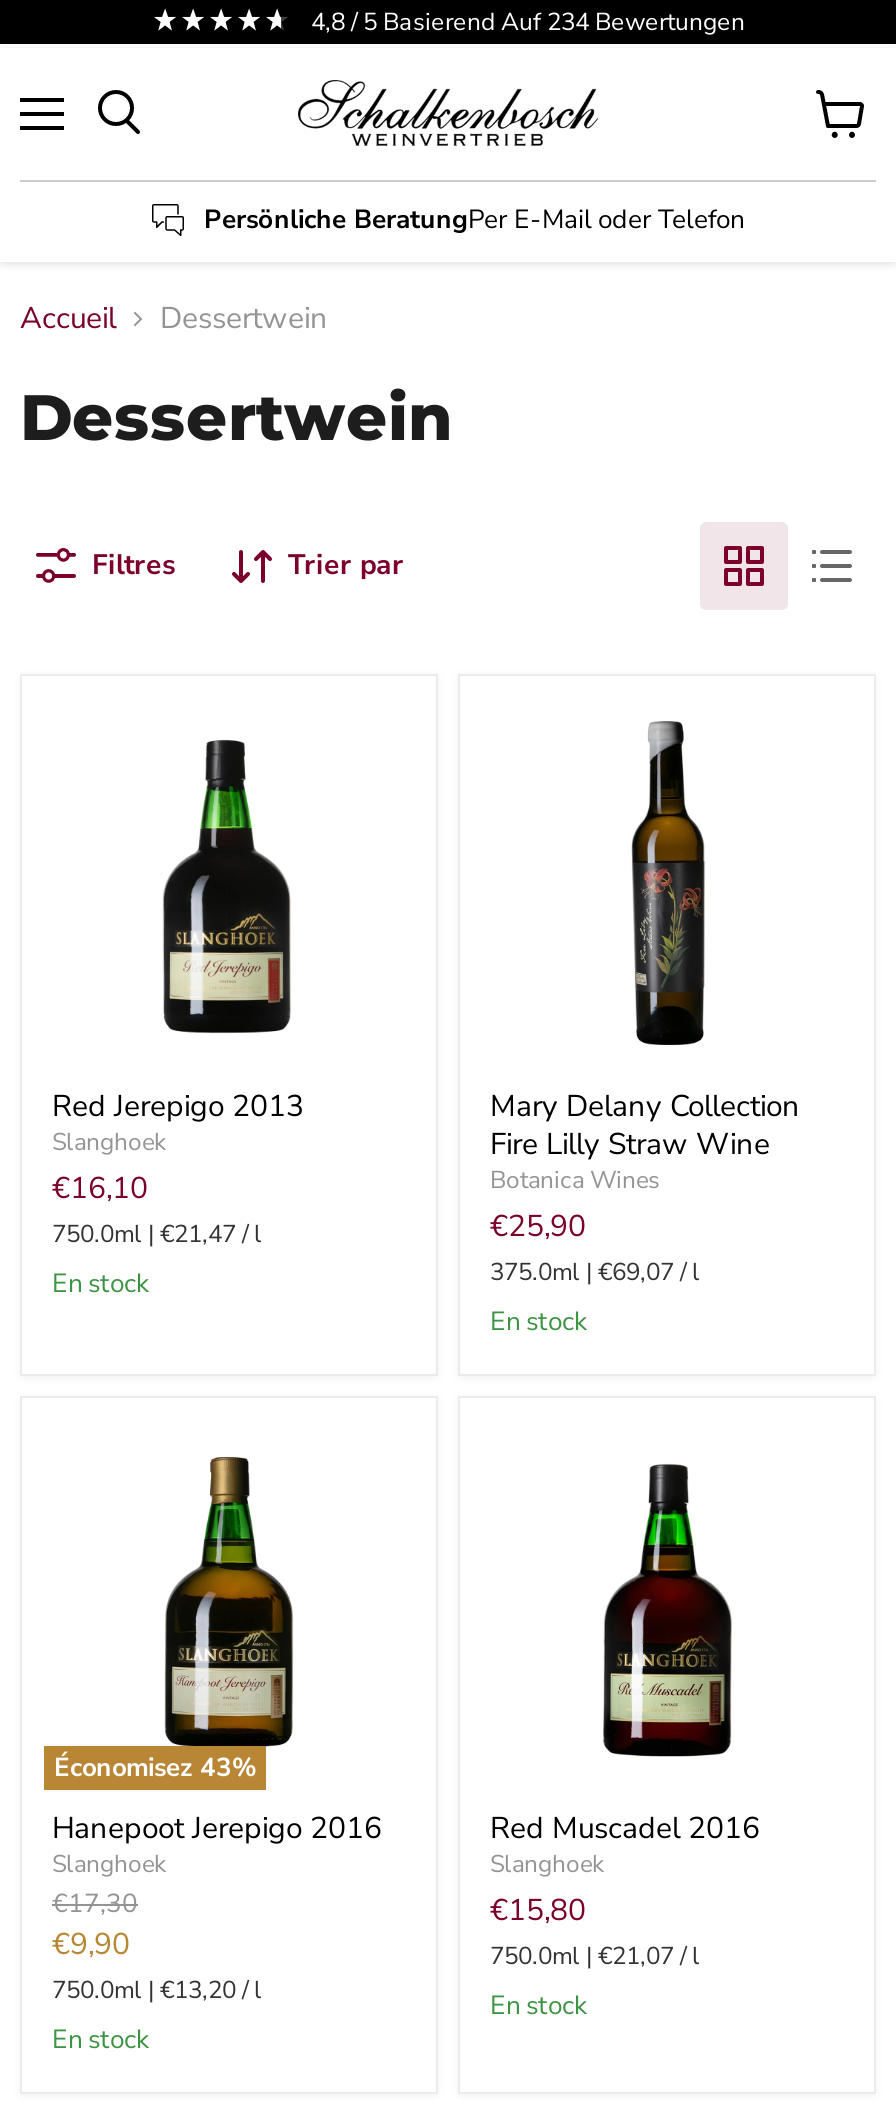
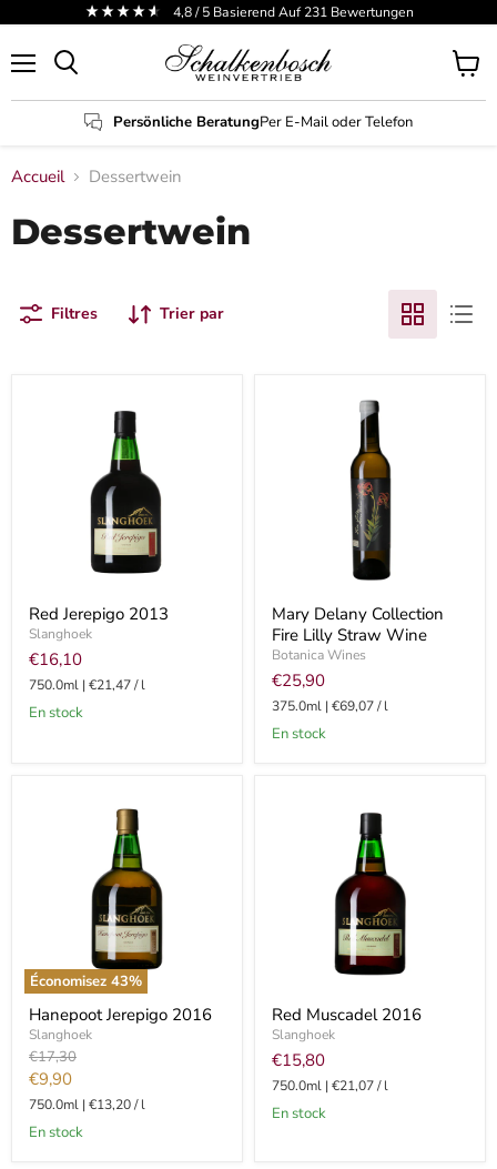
[311,6,745,38] 4,8 / 5 Basierend Auf 234 Bewertungen -> [173,3,413,21] 4,8 / 5 Basierend Auf 231 Bewertungen

